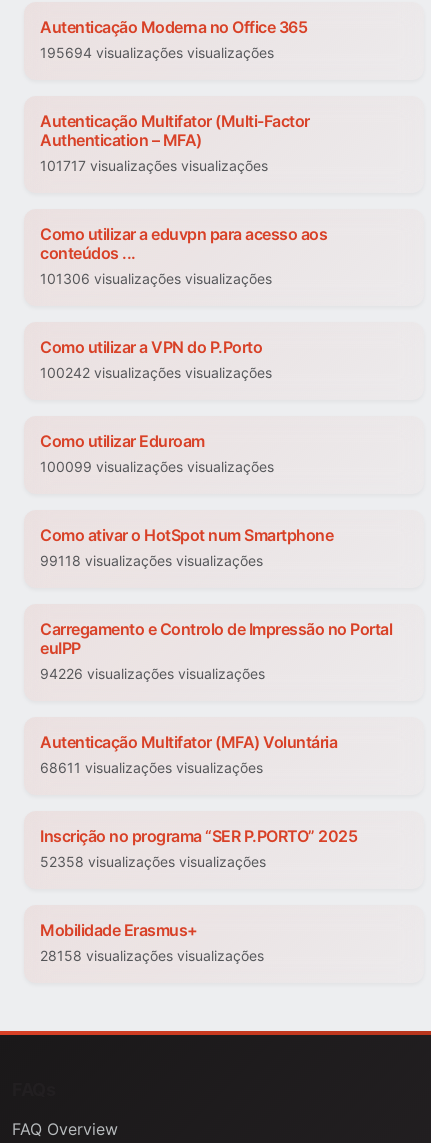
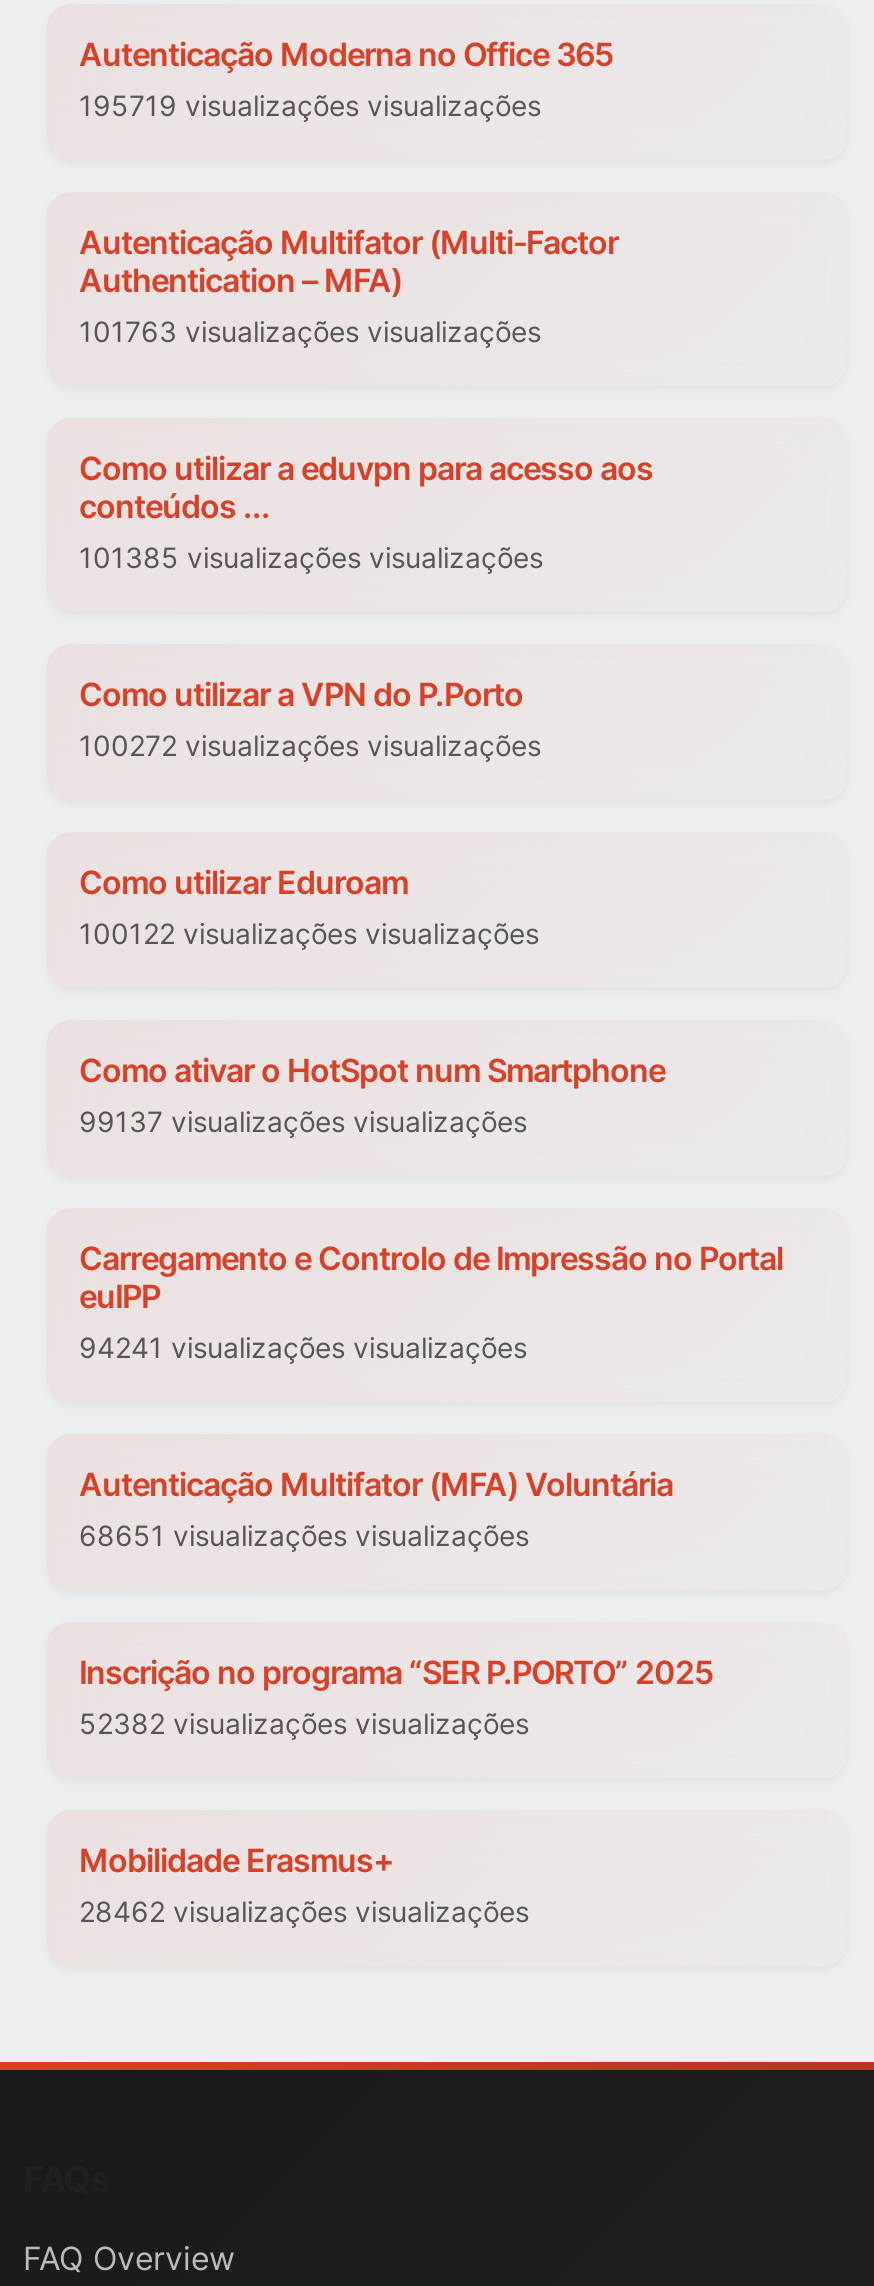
[40,44,274,61] 195694 visualizações visualizações -> [79,89,541,123] 195719 visualizações visualizações
[40,157,268,174] 101717 visualizações visualizações -> [79,315,541,349] 101763 visualizações visualizações
[40,270,272,287] 101306 visualizações visualizações -> [79,541,543,575] 101385 visualizações visualizações
[40,364,272,381] 100242 visualizações visualizações -> [79,729,541,763] 100272 visualizações visualizações
[40,458,274,475] 100099 visualizações visualizações -> [79,917,539,951] 100122 visualizações visualizações
[40,552,263,569] 99118 visualizações visualizações -> [79,1105,527,1139] 99137 visualizações visualizações
[40,665,265,682] 94226 visualizações visualizações -> [79,1331,527,1365] 94241 visualizações visualizações
[40,759,263,776] 68611 visualizações visualizações -> [79,1519,529,1553] 68651 visualizações visualizações
[40,853,266,870] 52358 visualizações visualizações -> [79,1707,529,1741] 52382 visualizações visualizações
[40,947,264,964] 28158 visualizações visualizações -> [79,1895,529,1929] 28462 visualizações visualizações

